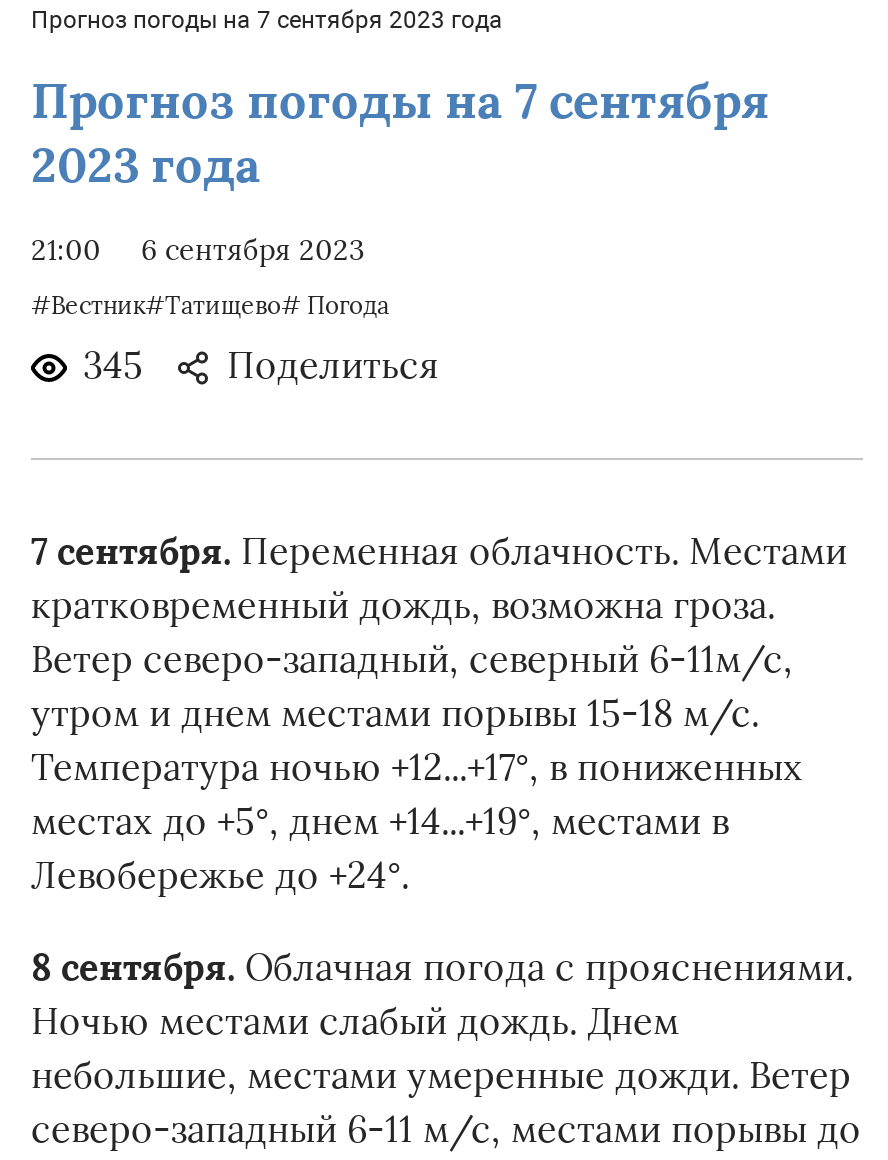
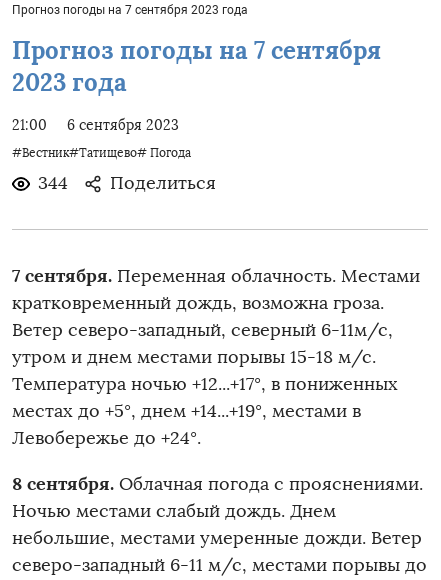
[83,344,439,388] 345 Поделиться -> [38,172,216,194] 344 Поделиться

